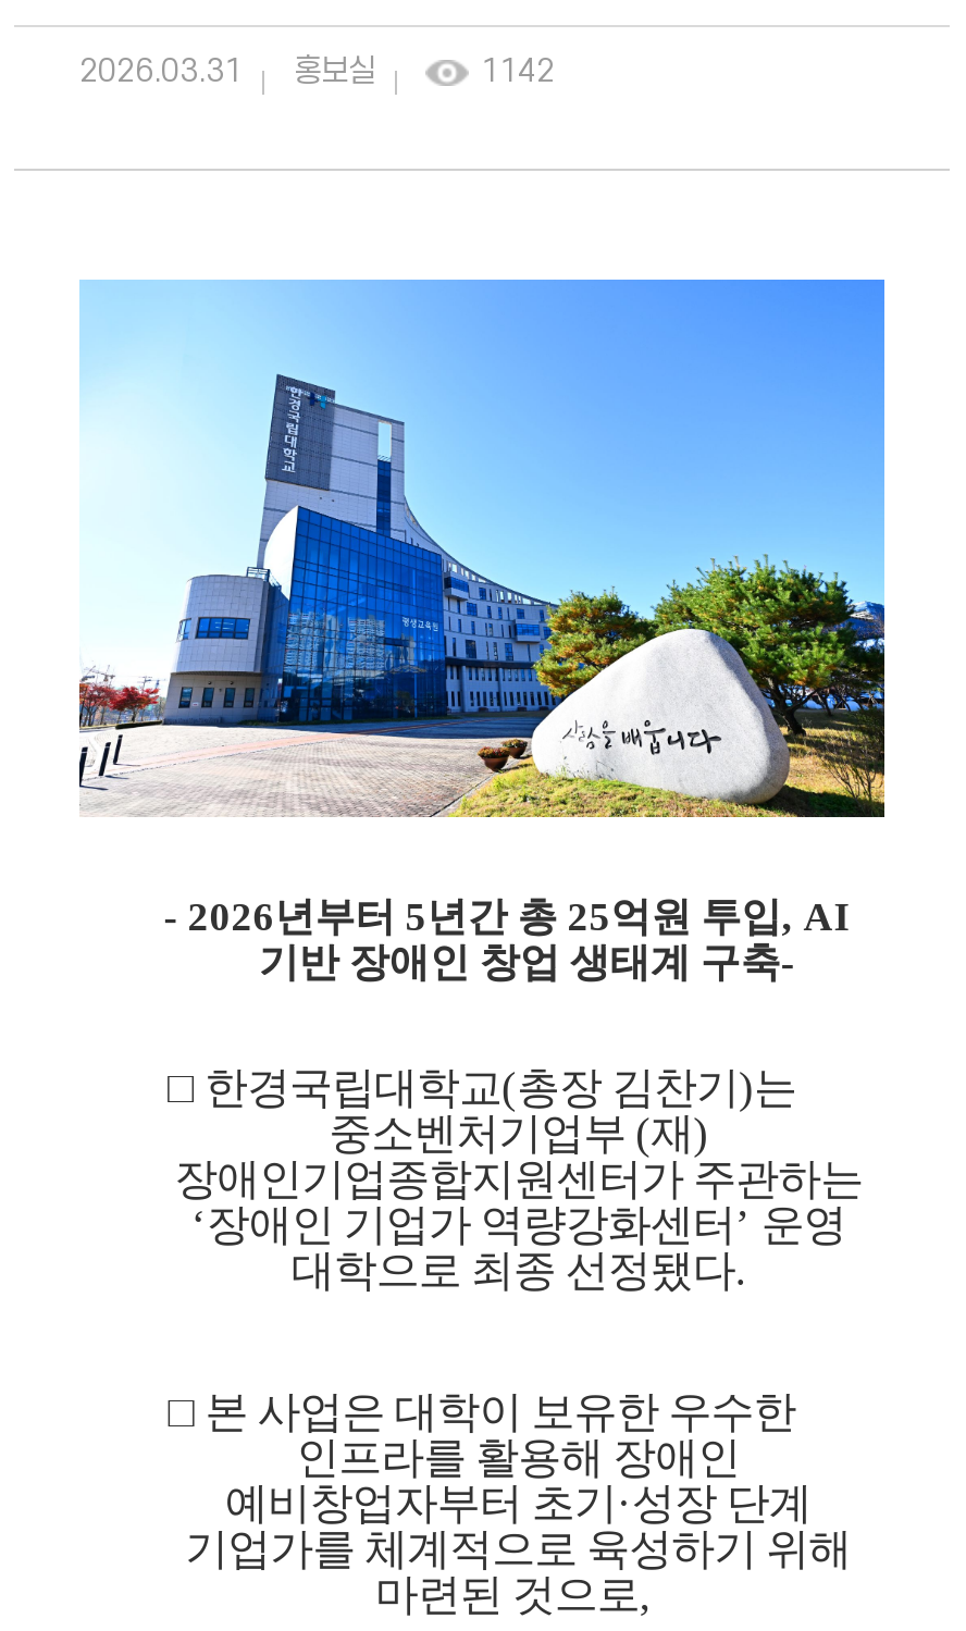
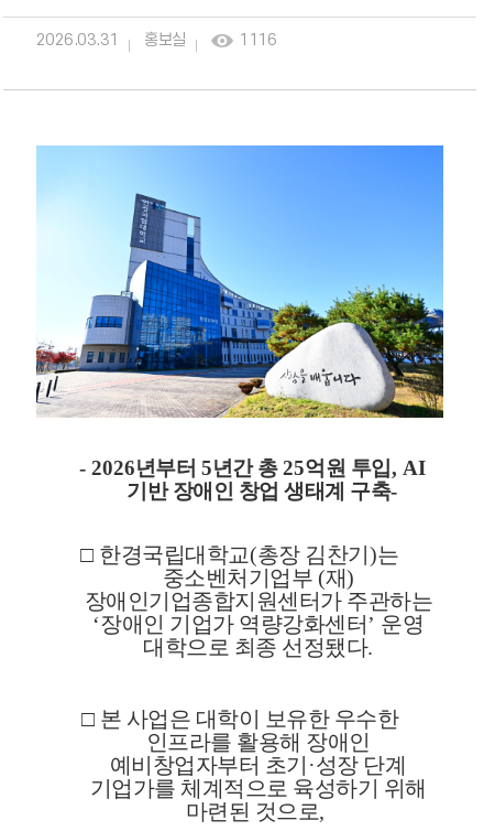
[481,53,555,90] 1142 -> [239,31,277,50] 1116

